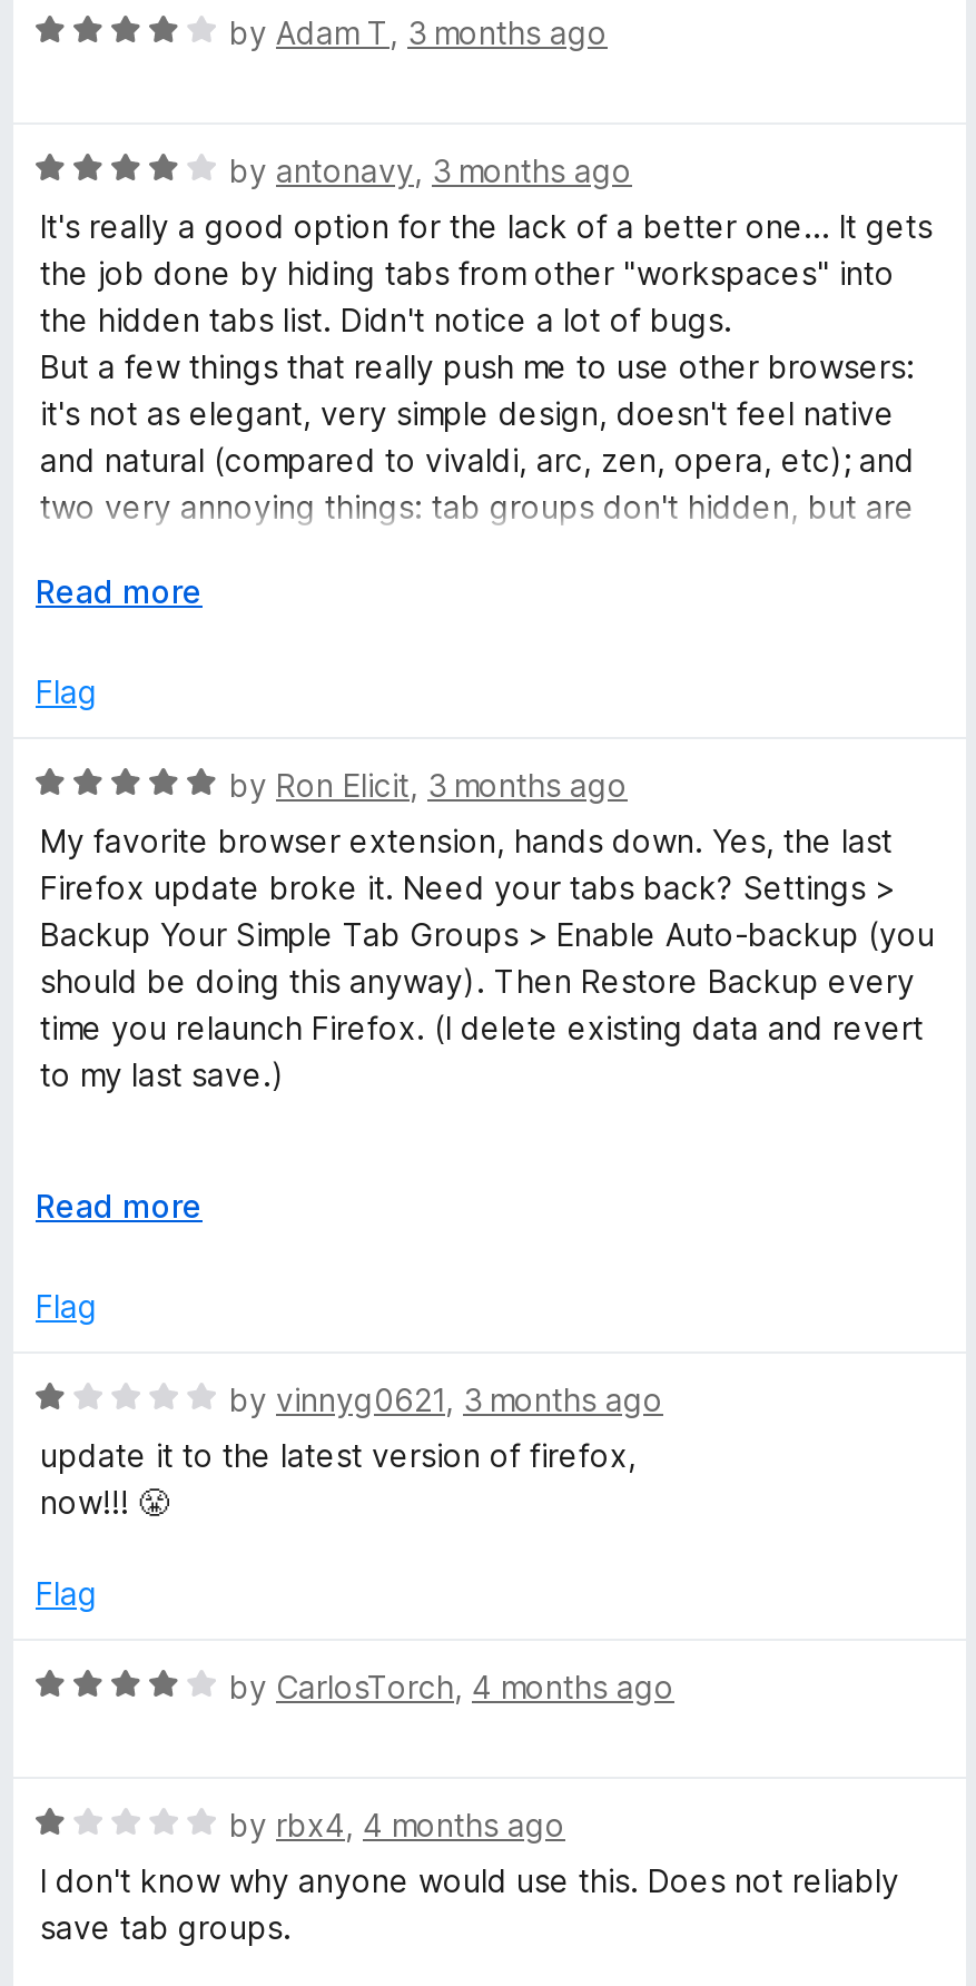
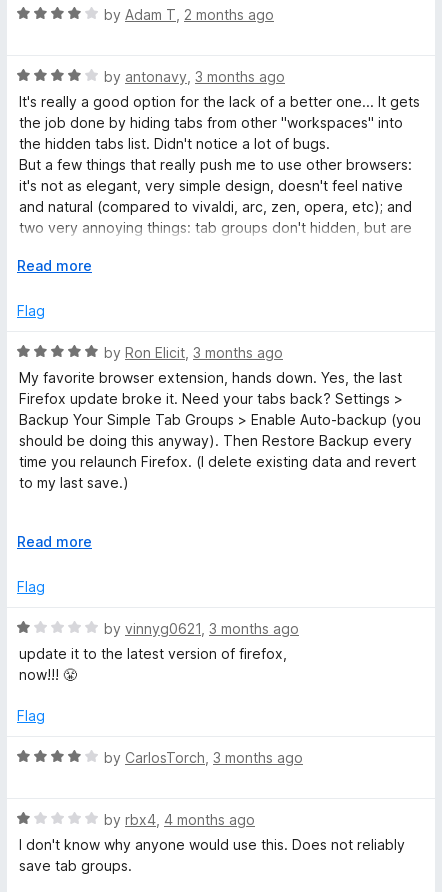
[229,13,608,51] by Adam T, 3 months ago -> [104,6,274,23] by Adam T, 2 months ago
[229,1668,674,1705] by CarlosTorch, 4 months ago -> [104,749,303,766] by CarlosTorch, 3 months ago

